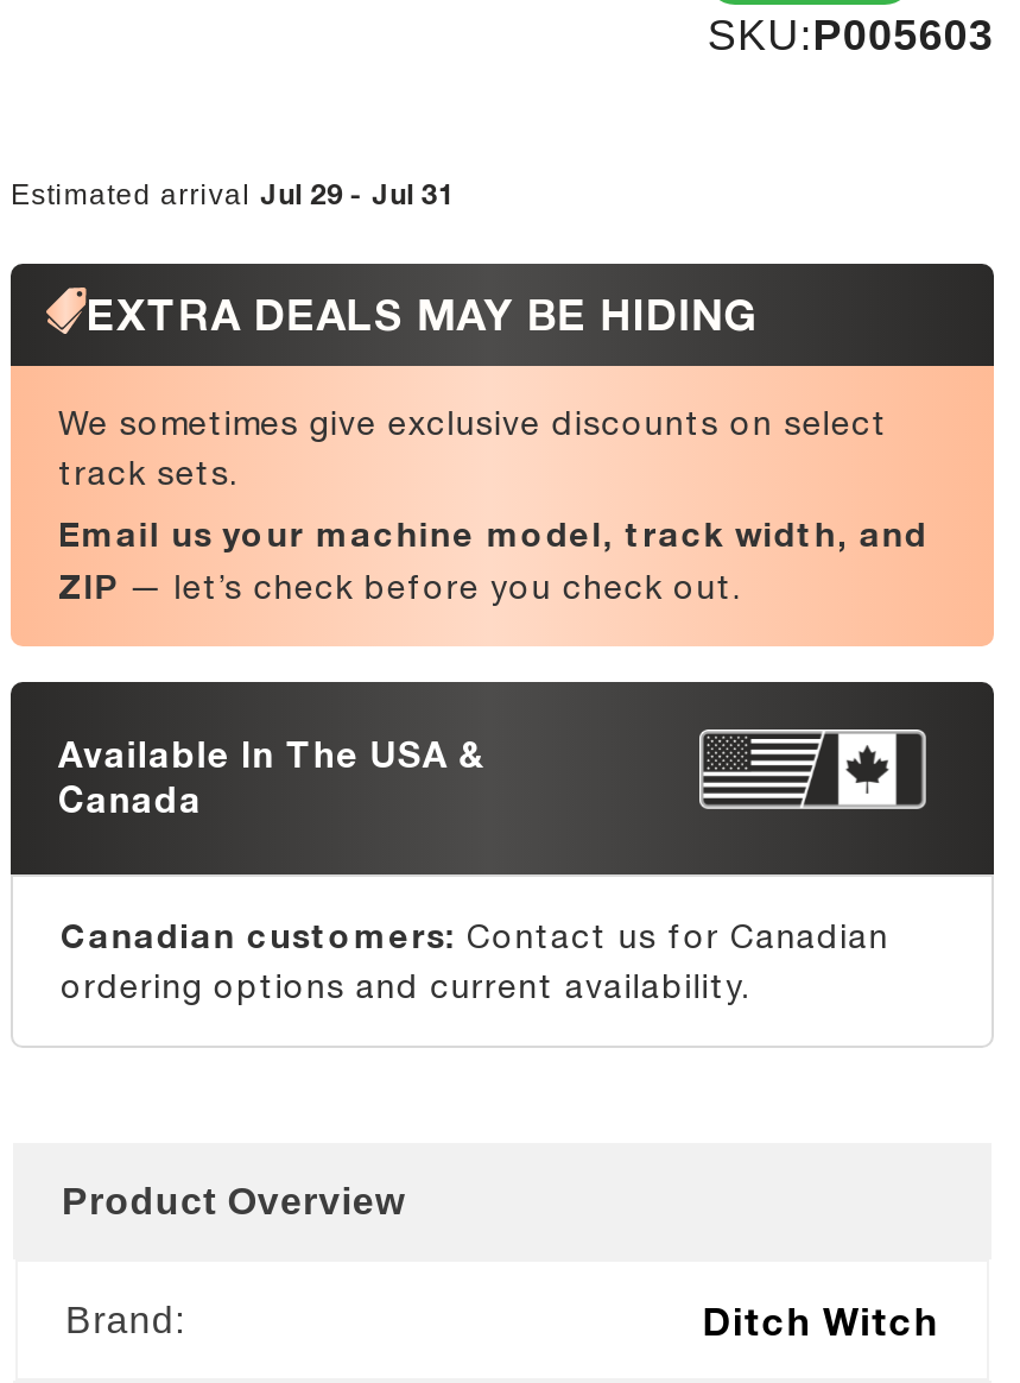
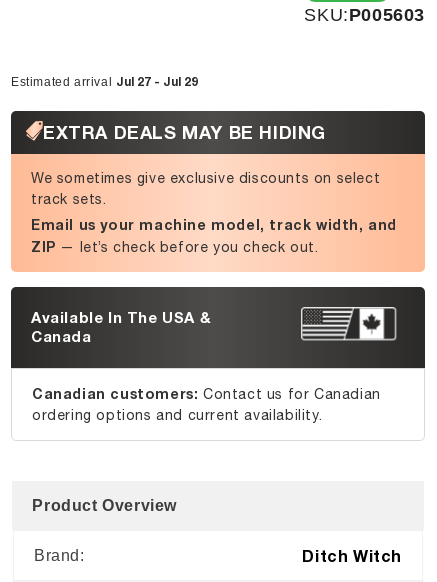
[11,176,454,211] Estimated arrival Jul 29 - Jul 31 -> [11,74,198,89] Estimated arrival Jul 27 - Jul 29

